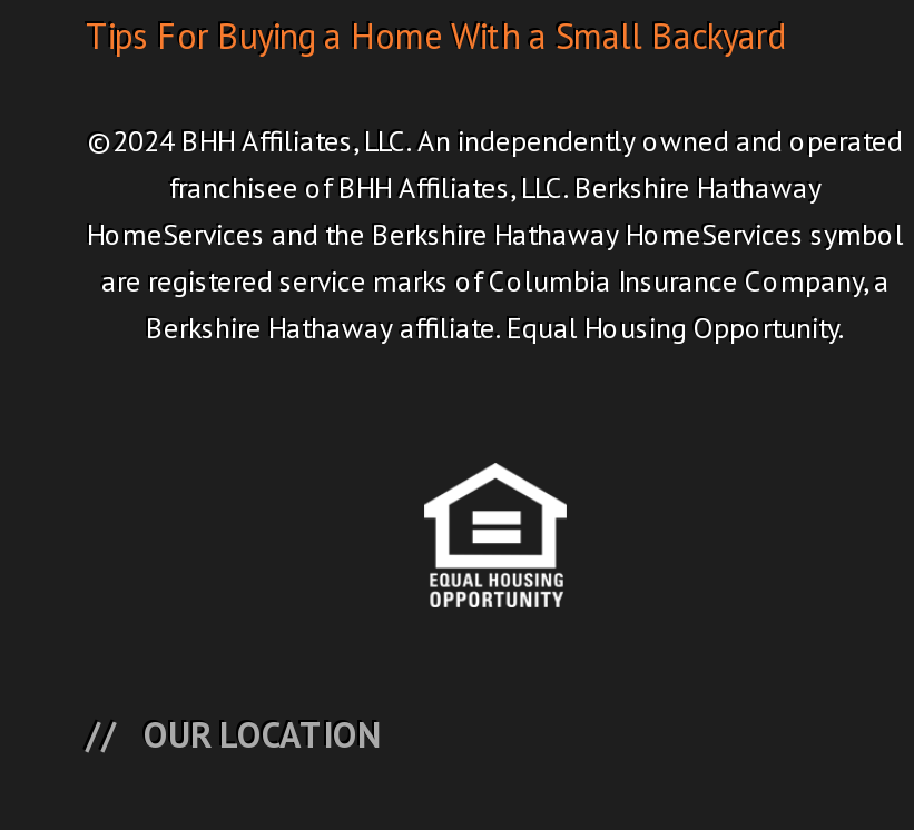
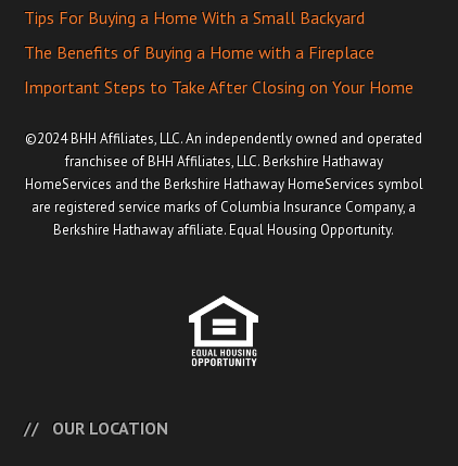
none -> [24,41,414,98] The Benefits of Buying a Home with a Fireplace | Important Steps to Take After Closing on Your Home

